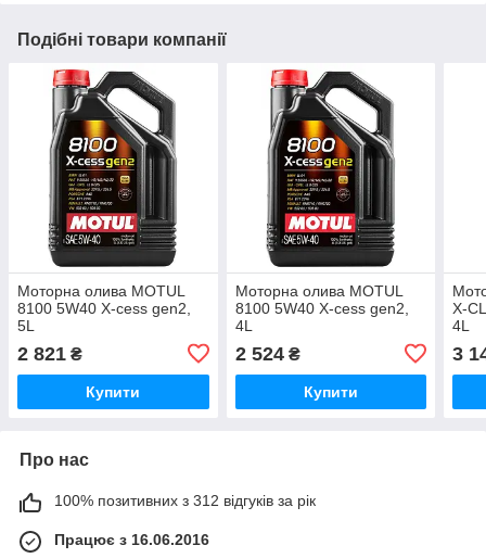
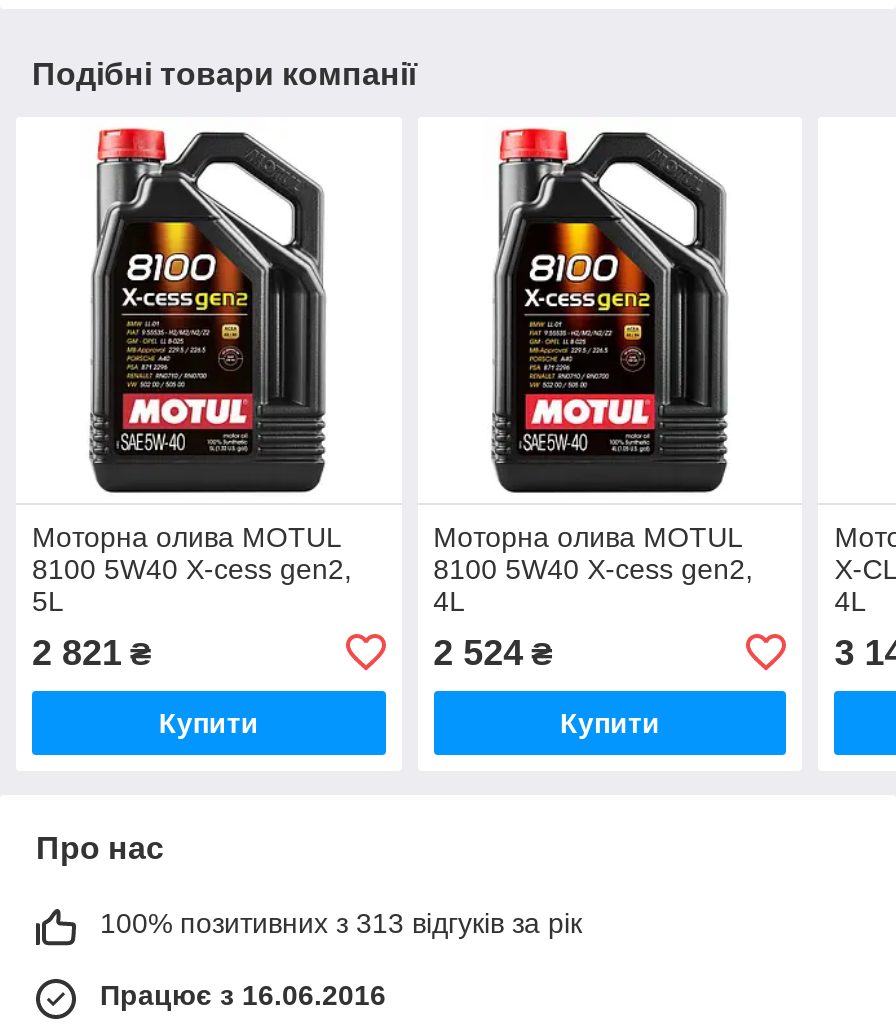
[54,492,316,509] 100% позитивних з 312 відгуків за рік -> [100,907,582,939] 100% позитивних з 313 відгуків за рік

